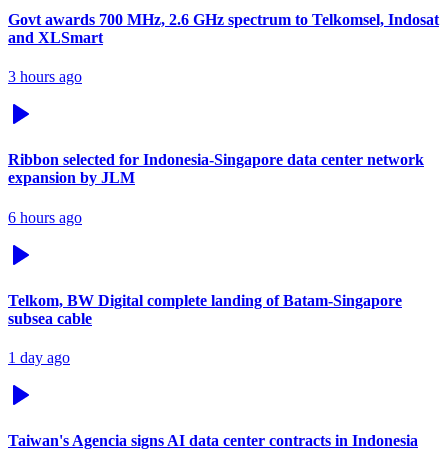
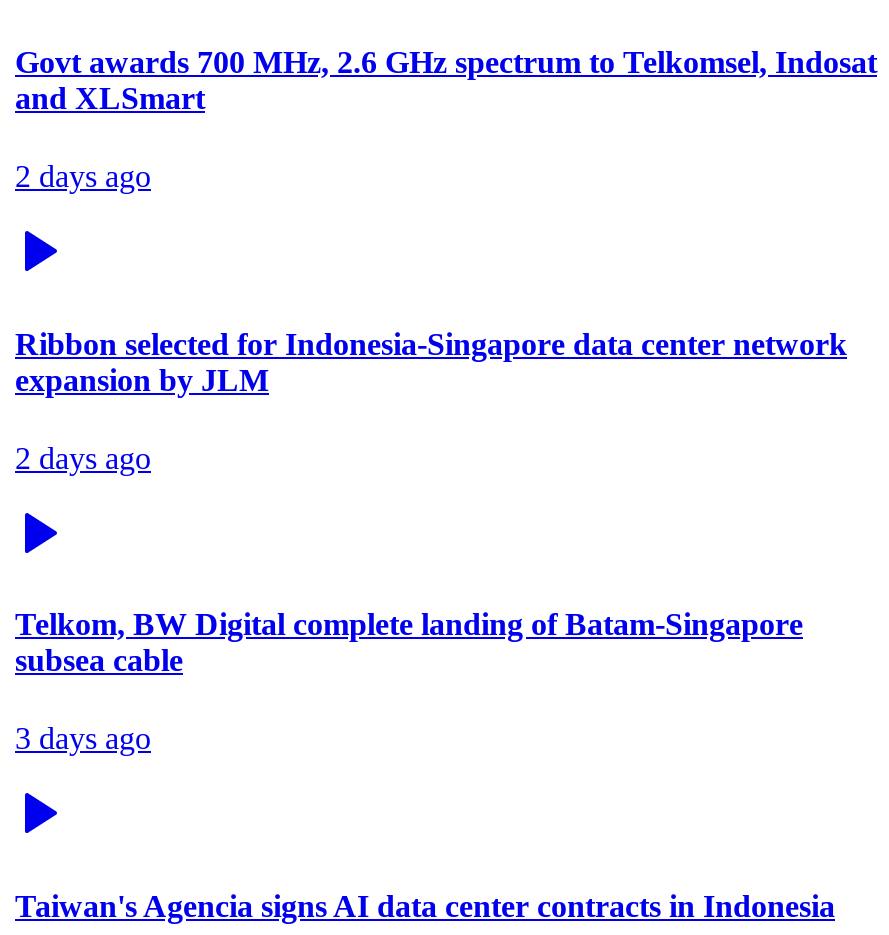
[8,68,82,85] 3 hours ago -> [15,160,151,194] 2 days ago
[8,209,82,226] 6 hours ago -> [15,441,151,475] 2 days ago
[8,349,70,366] 1 day ago -> [15,722,151,756] 3 days ago

